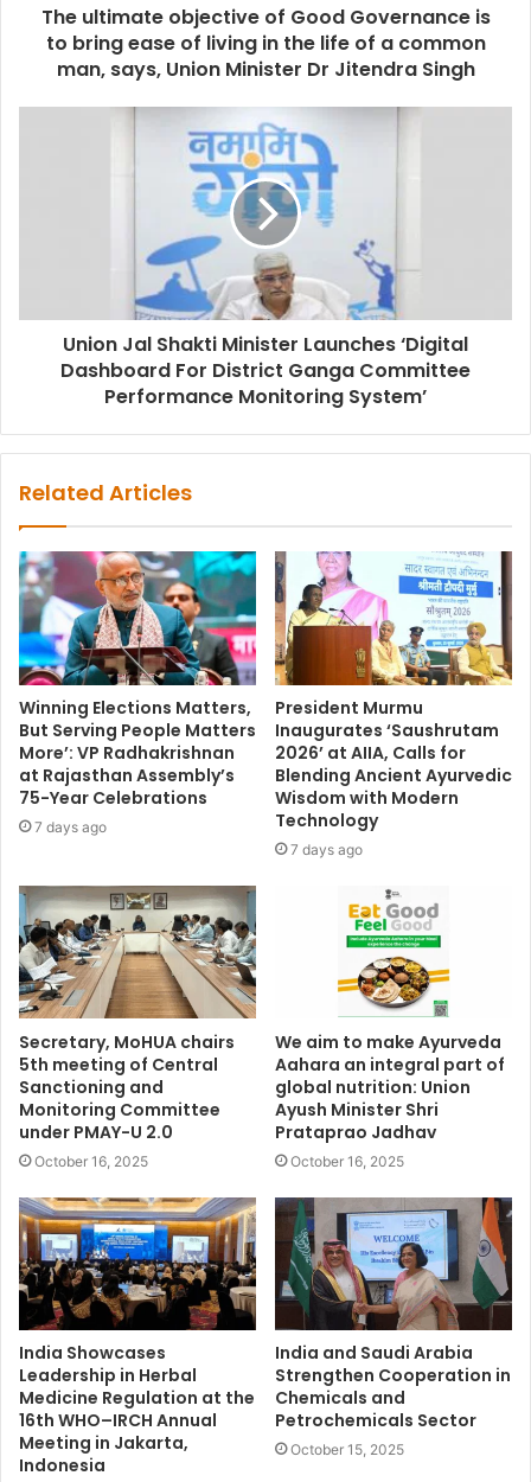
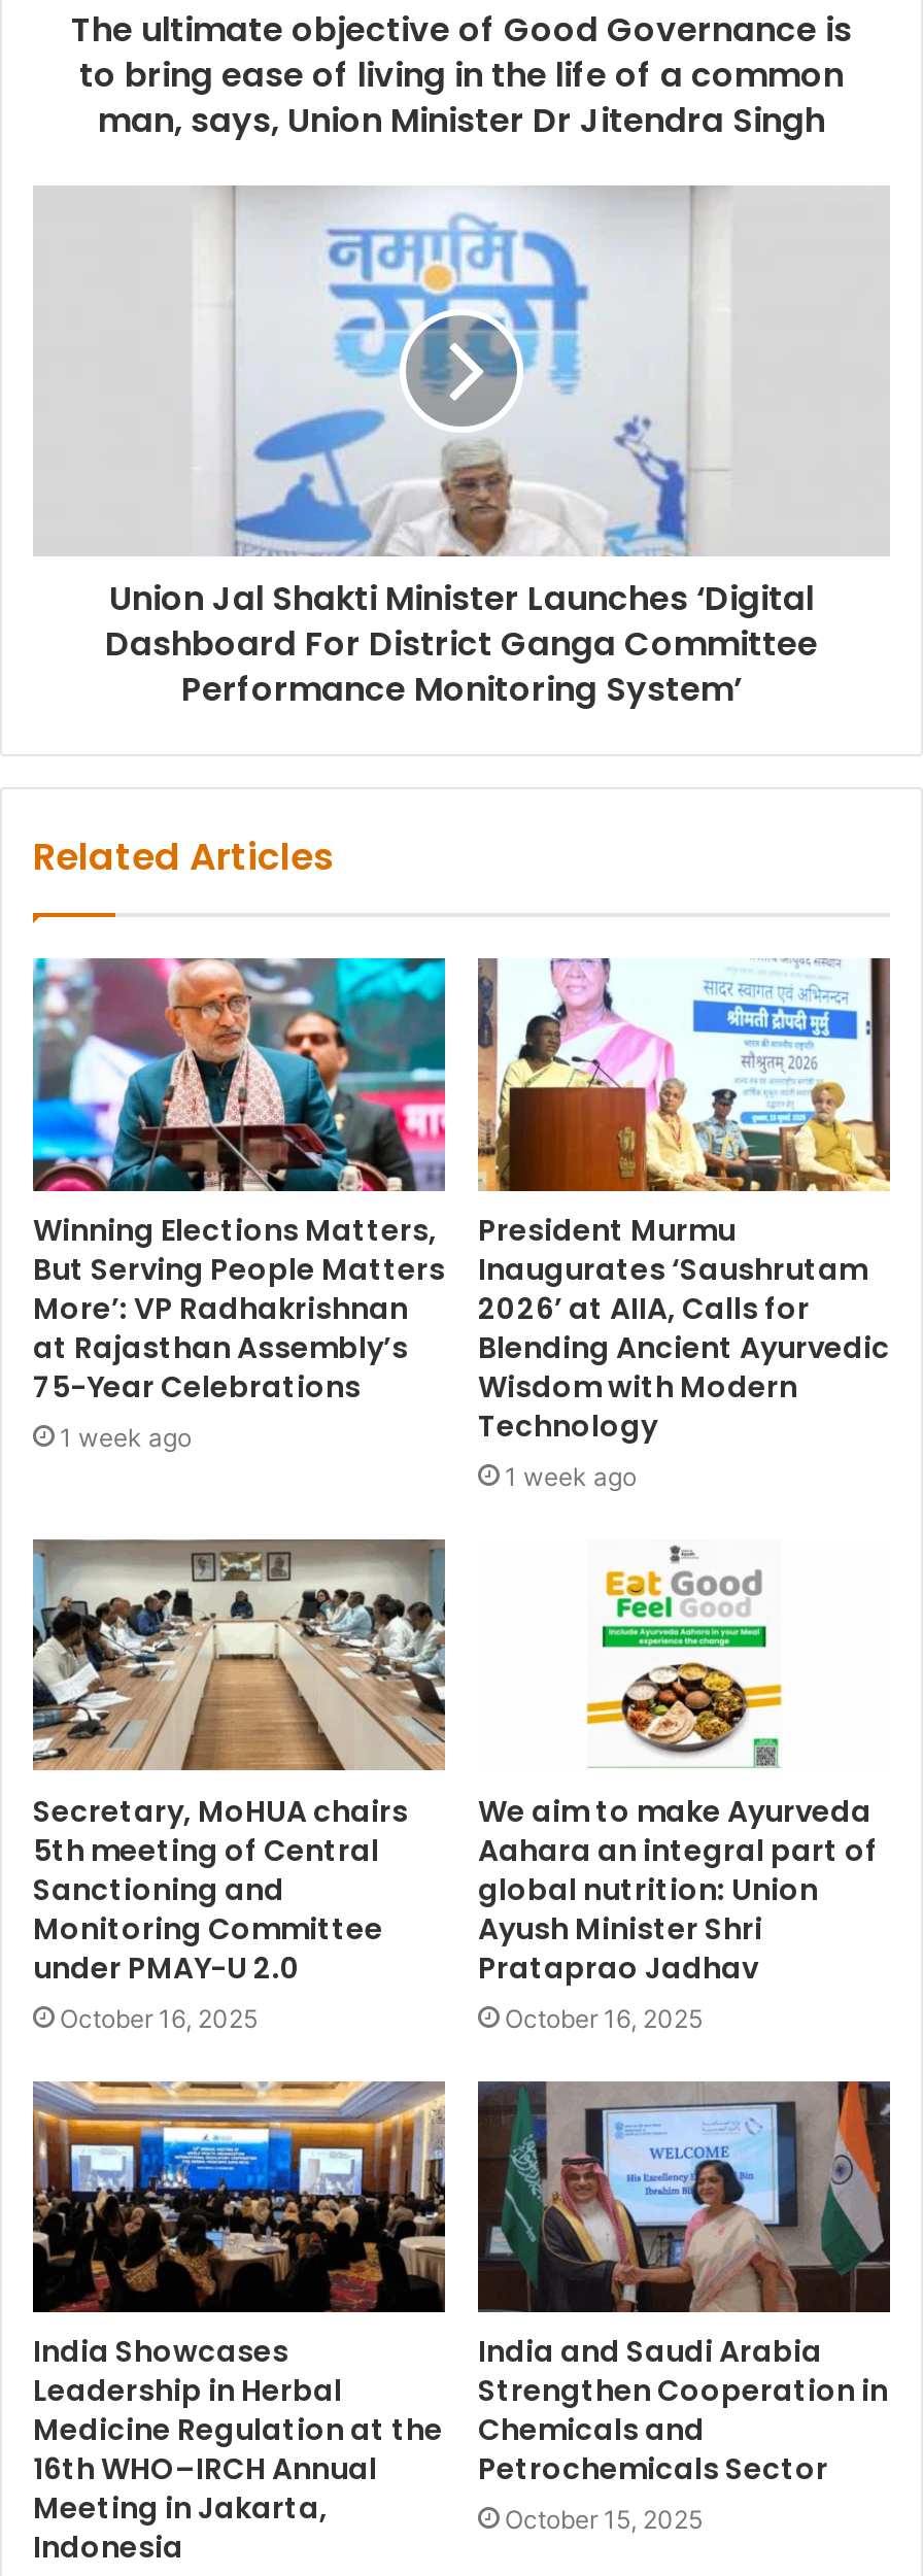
[34,818,107,836] 7 days ago -> [60,1422,192,1453] 1 week ago
[290,840,363,858] 7 days ago -> [505,1461,637,1492] 1 week ago

